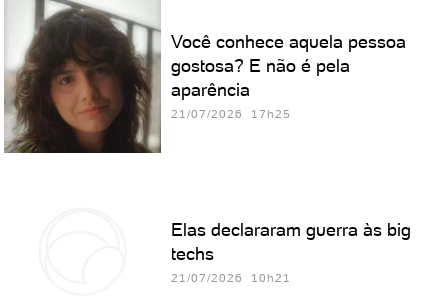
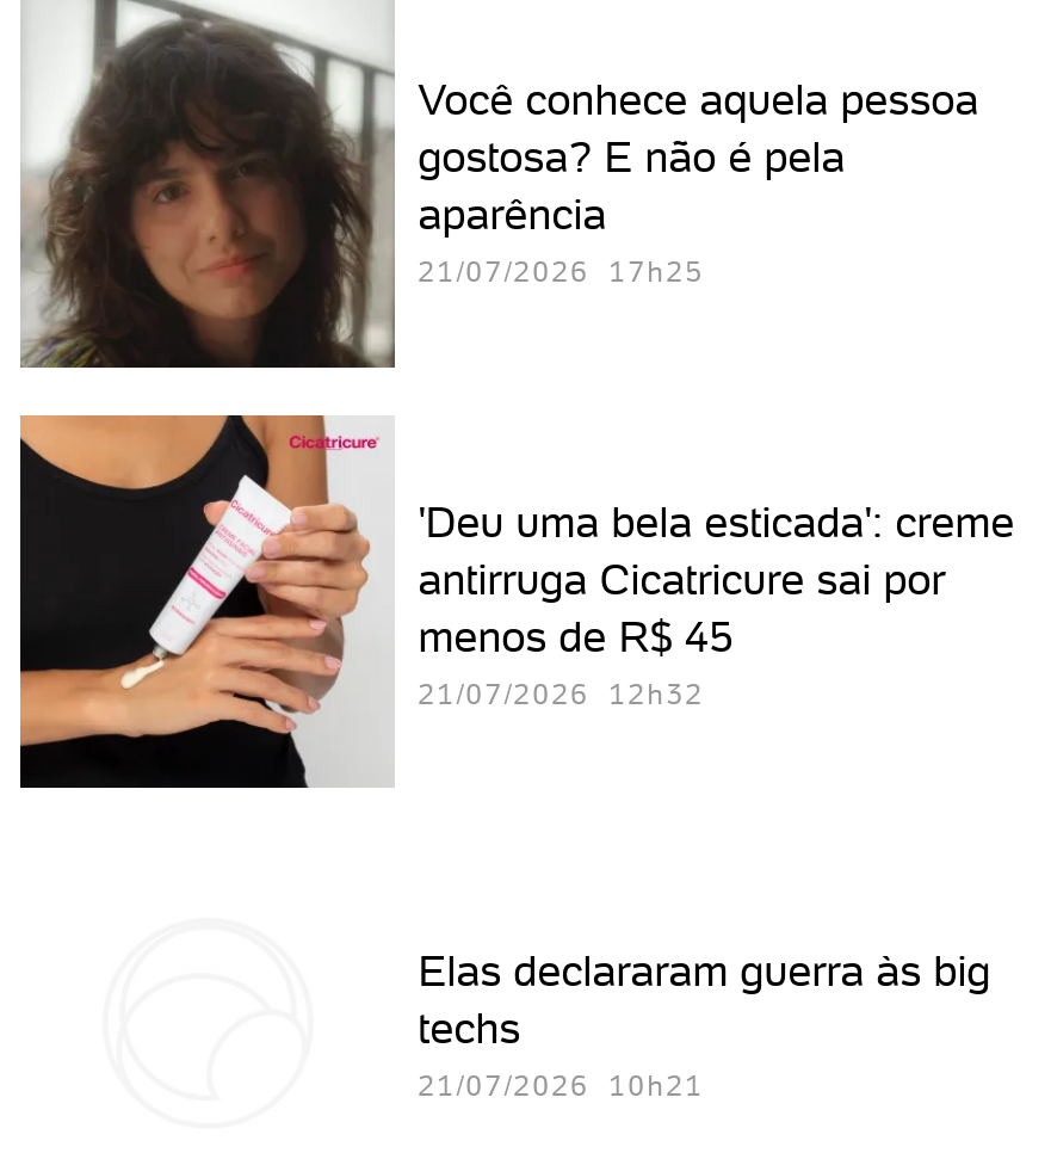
none -> [18,413,1015,790] [image] | 'Deu uma bela esticada': creme | antirruga Cicatricure sai por | menos de R$ 45 | 21/07/2026 12h32

